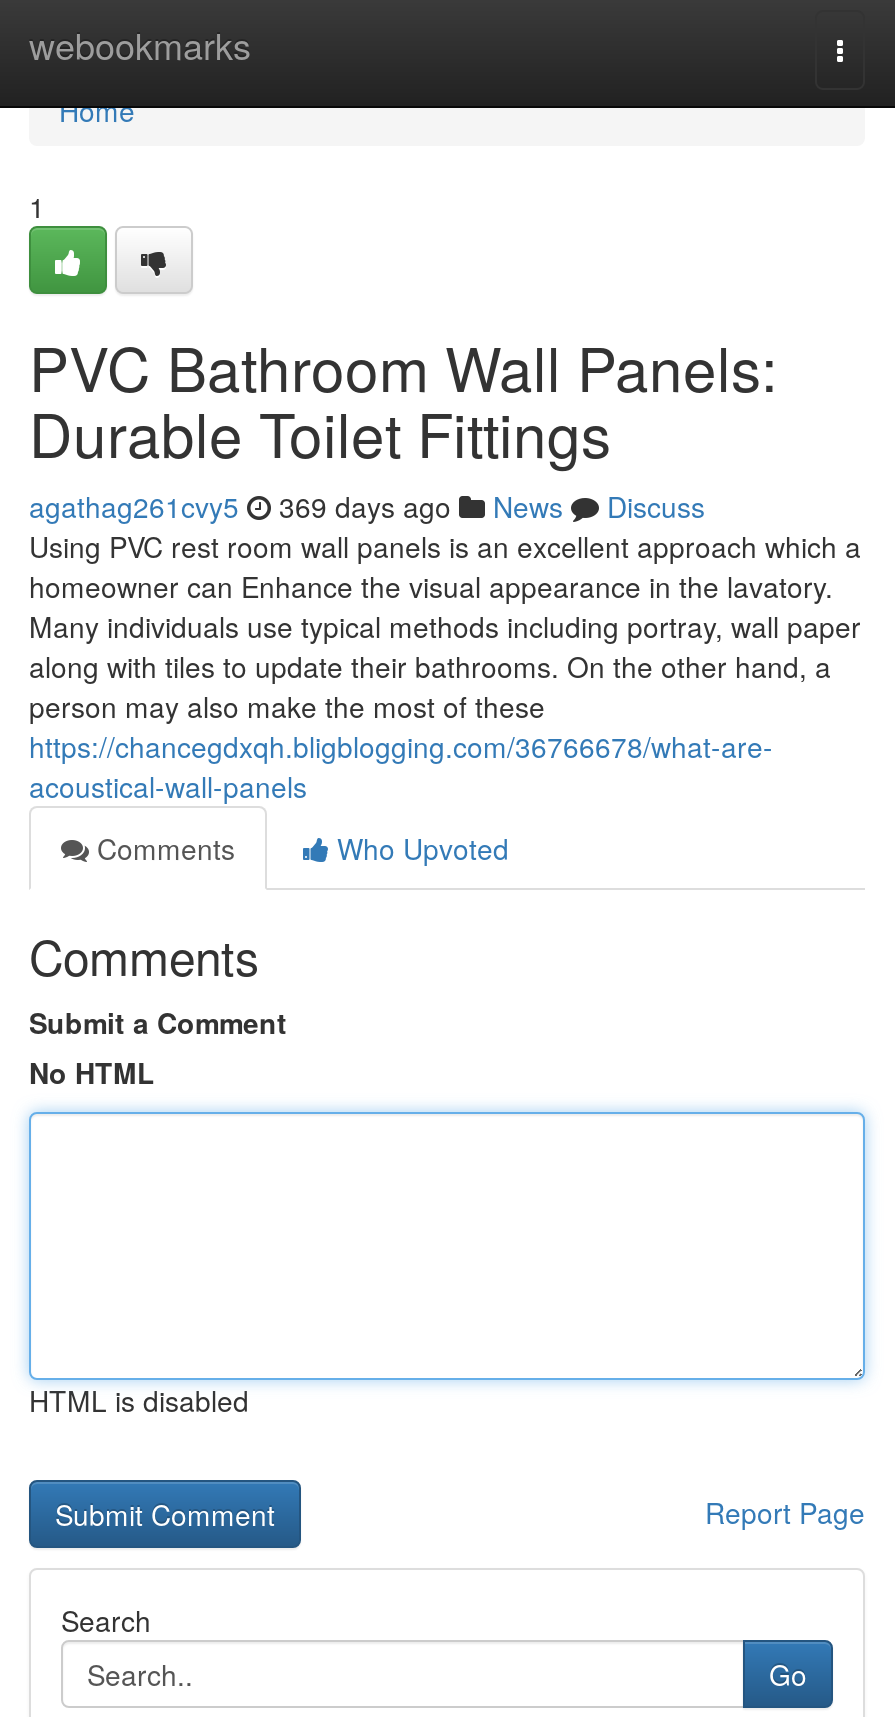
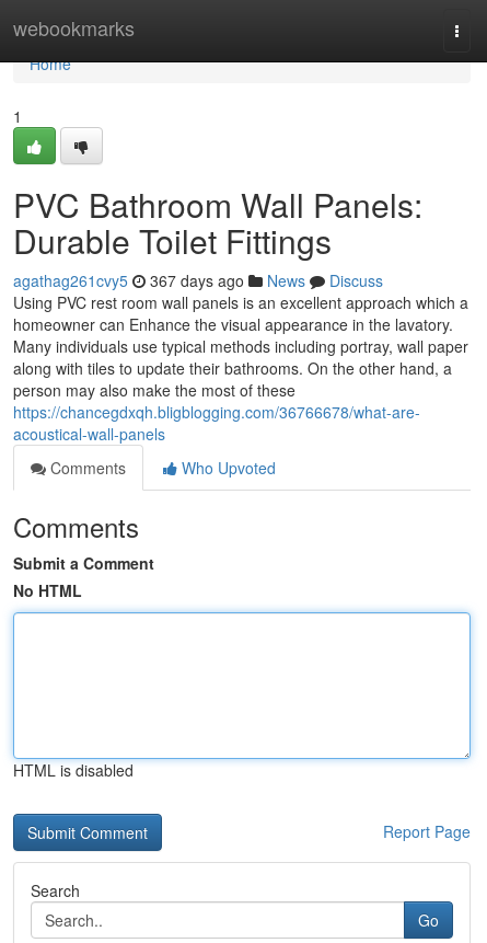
[29,486,705,526] agathag261cvy5 369 days ago News Discuss -> [13,269,383,291] agathag261cvy5 367 days ago News Discuss

